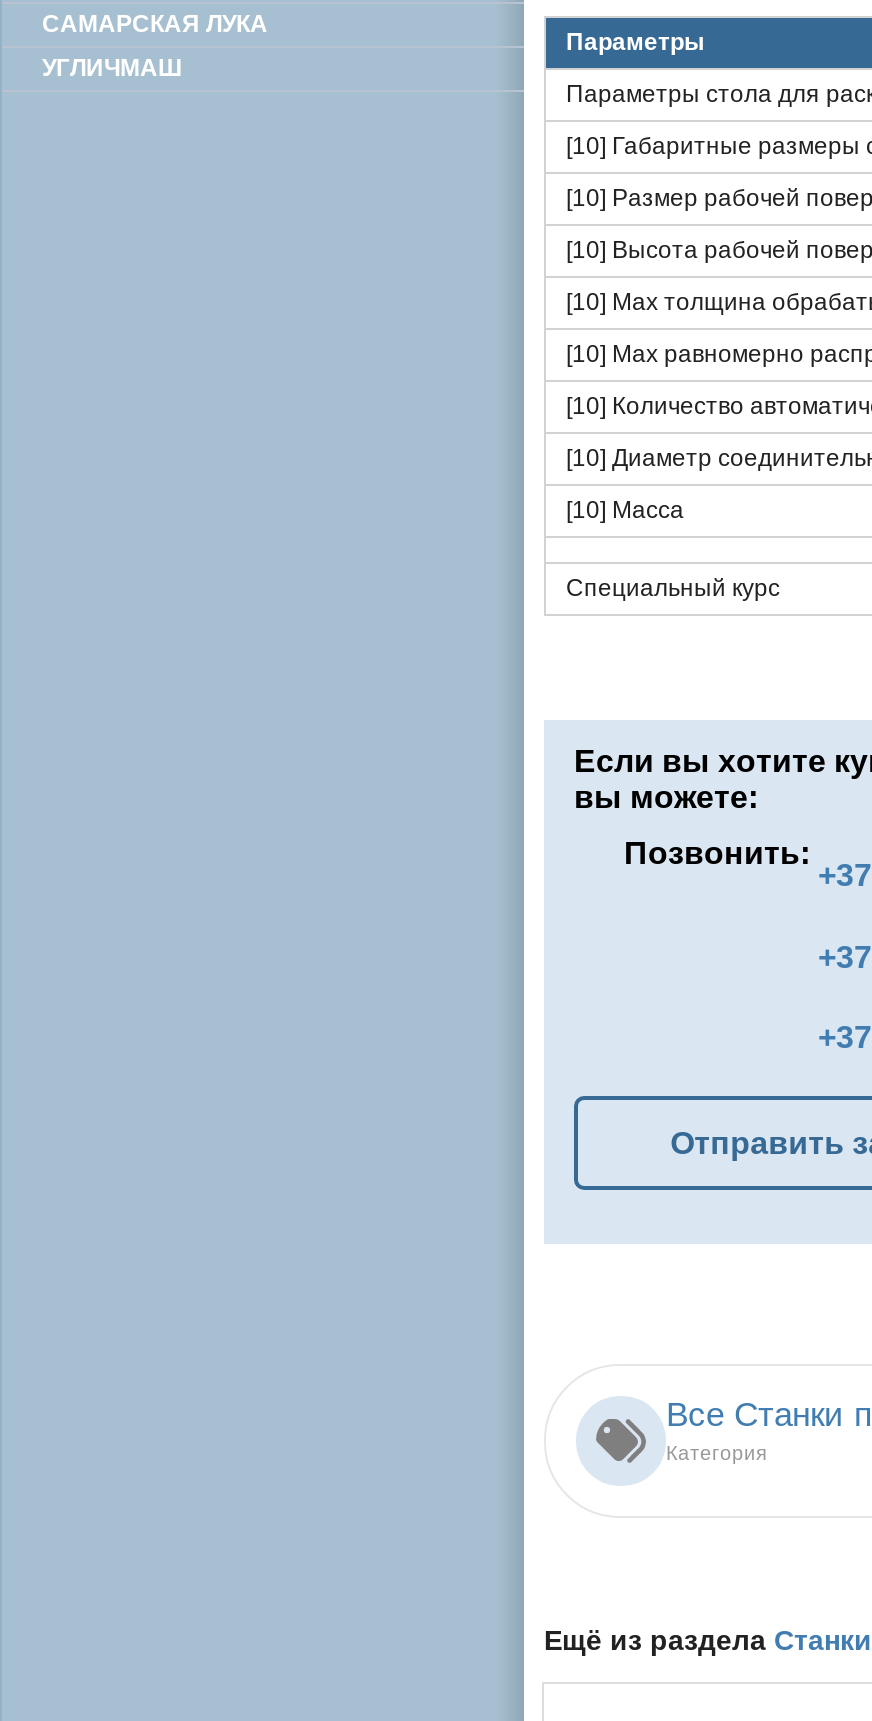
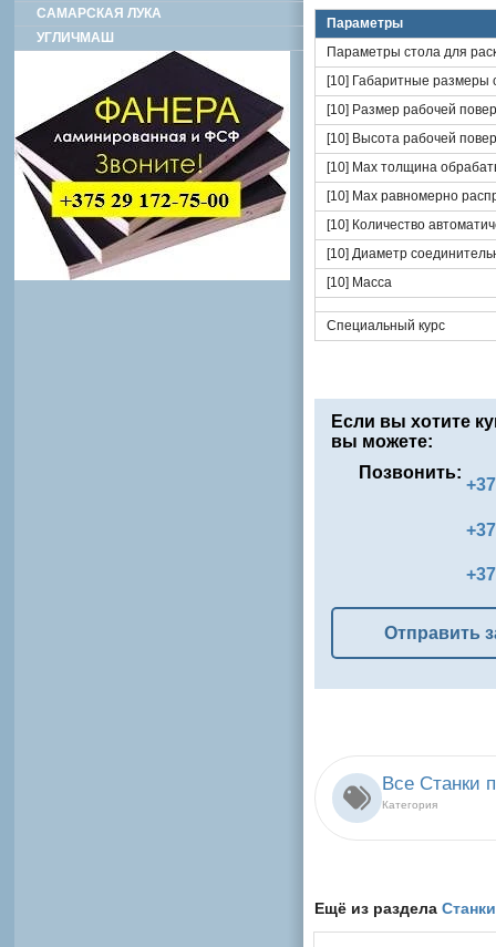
none -> [14,50,290,280] [image]

